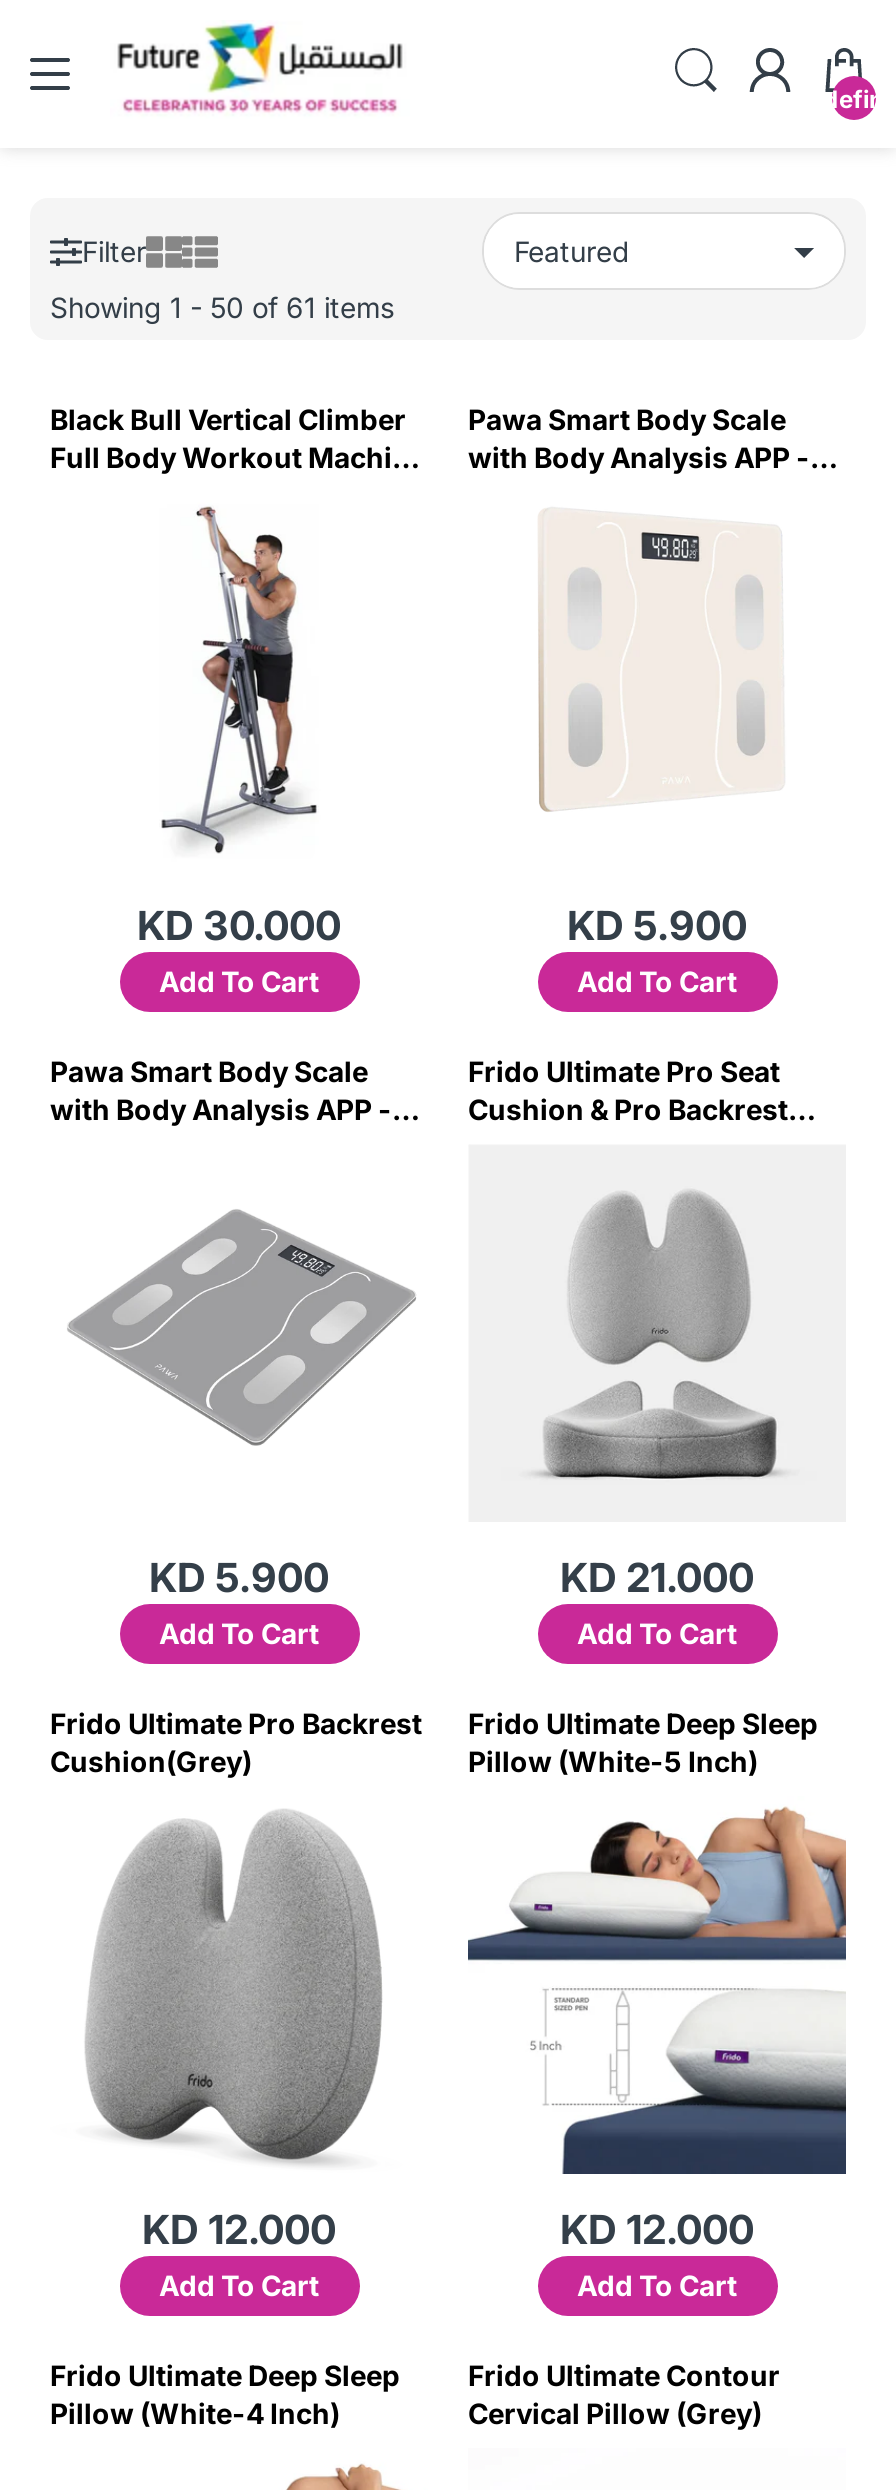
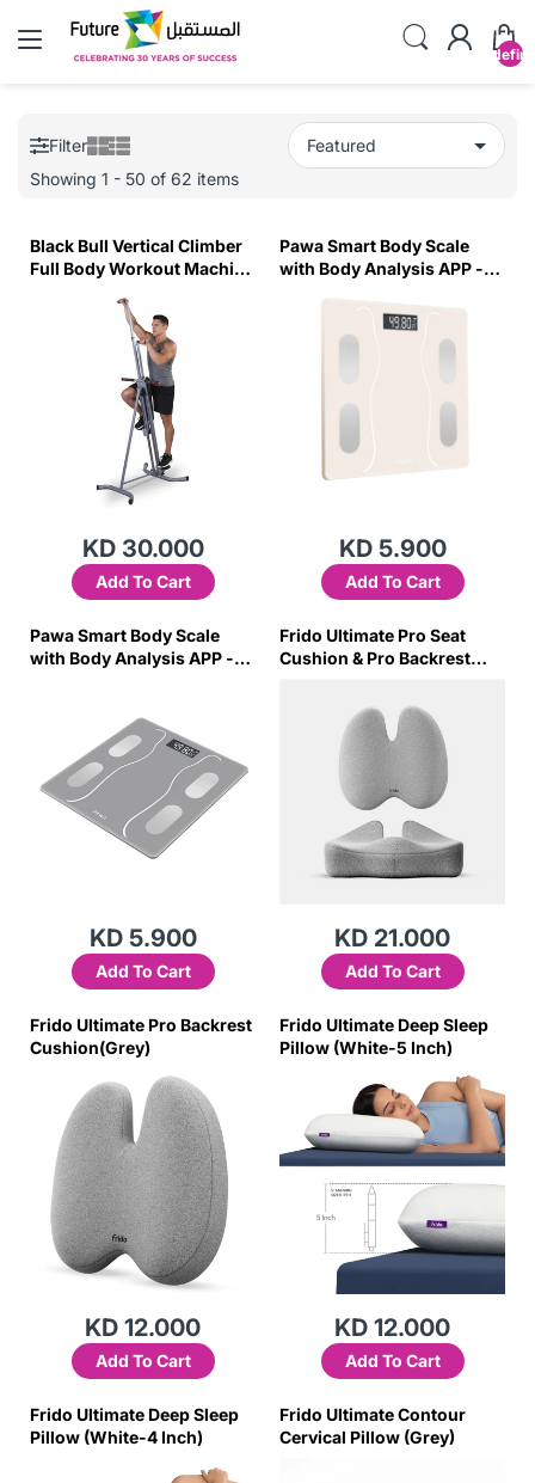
[50,290,394,324] Showing 1 - 50 of 61 items -> [30,168,239,189] Showing 1 - 50 of 62 items

